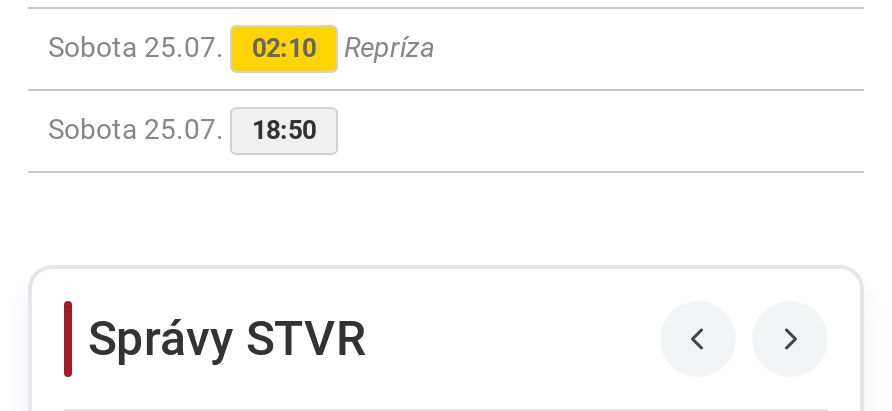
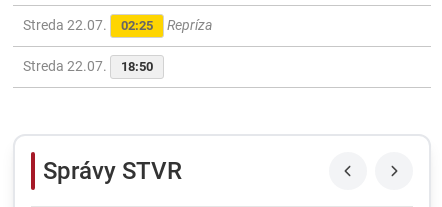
[48,31,316,63] Sobota 25.07. | 02:10 -> [23,17,153,33] Streda 22.07. | 02:25
[48,113,316,145] Sobota 25.07. 18:50 -> [23,58,153,74] Streda 22.07. 18:50

